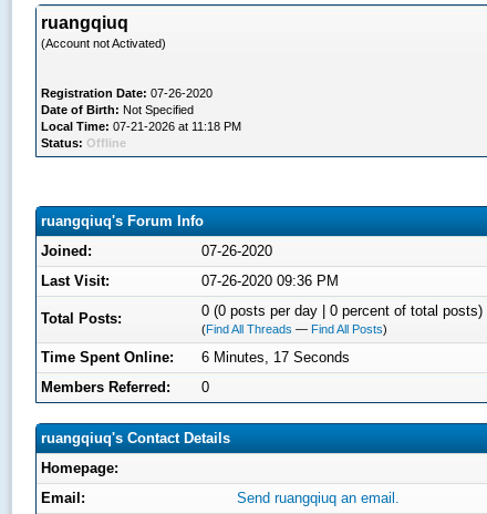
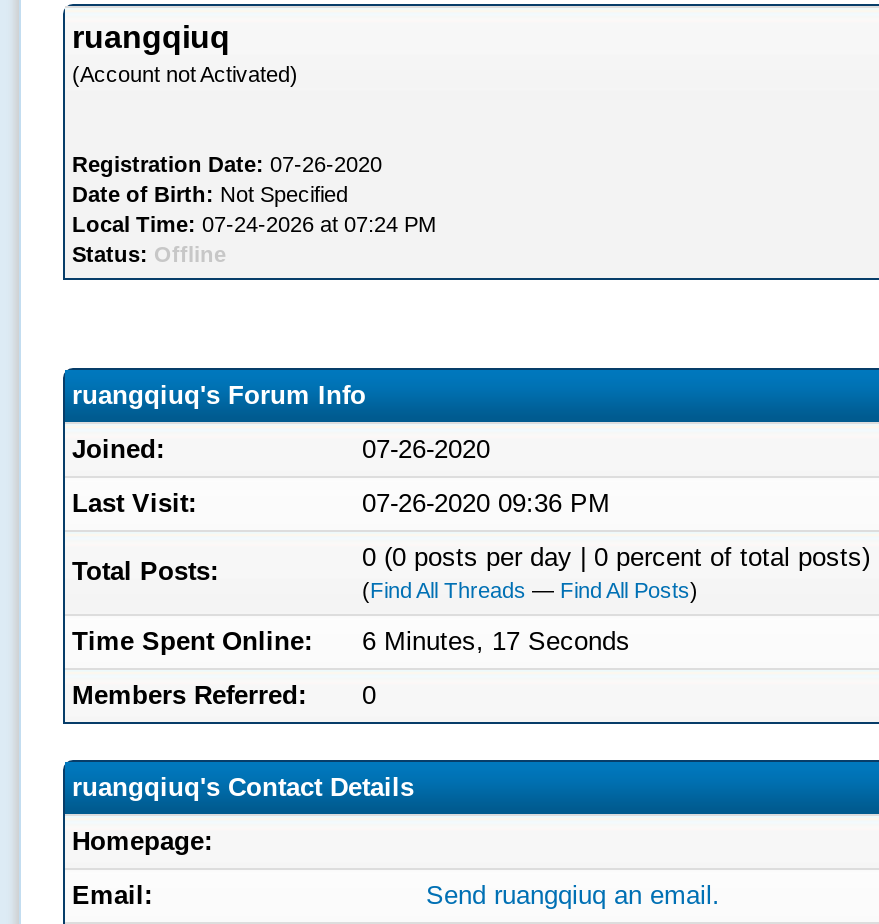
[40,120,241,133] Local Time: 07-21-2026 at 11:18 PM -> [72,212,436,236] Local Time: 07-24-2026 at 07:24 PM

